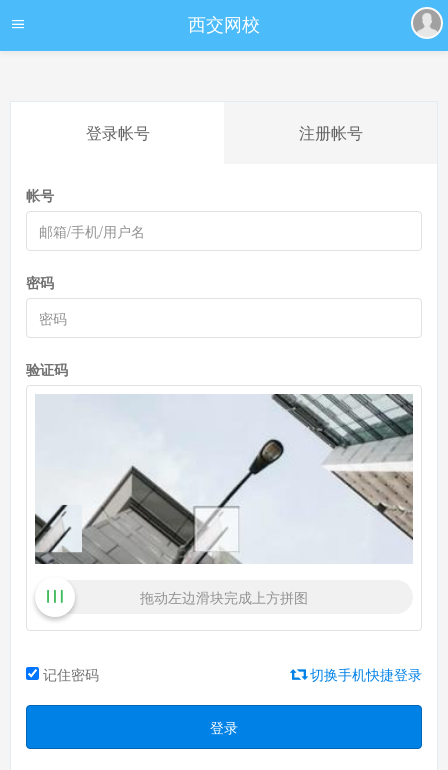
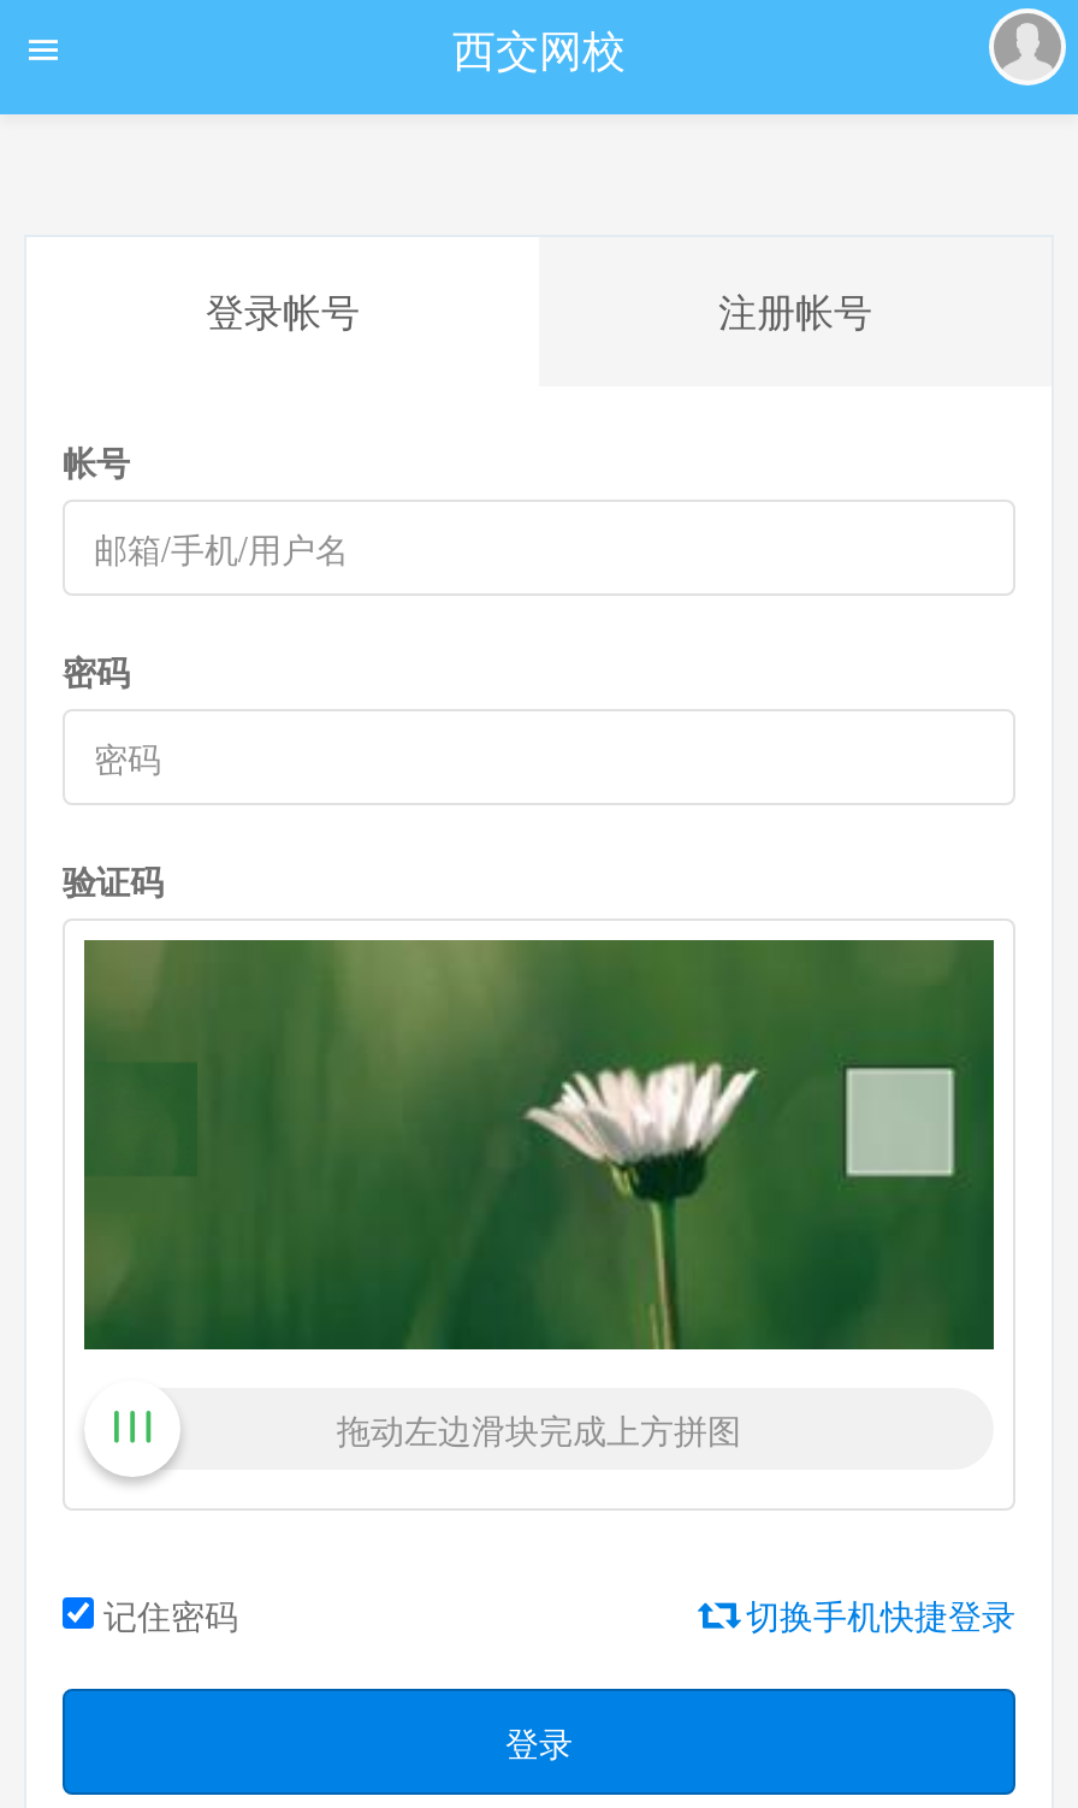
[35,394,413,564] [image] -> [82,938,996,1352] [image]

